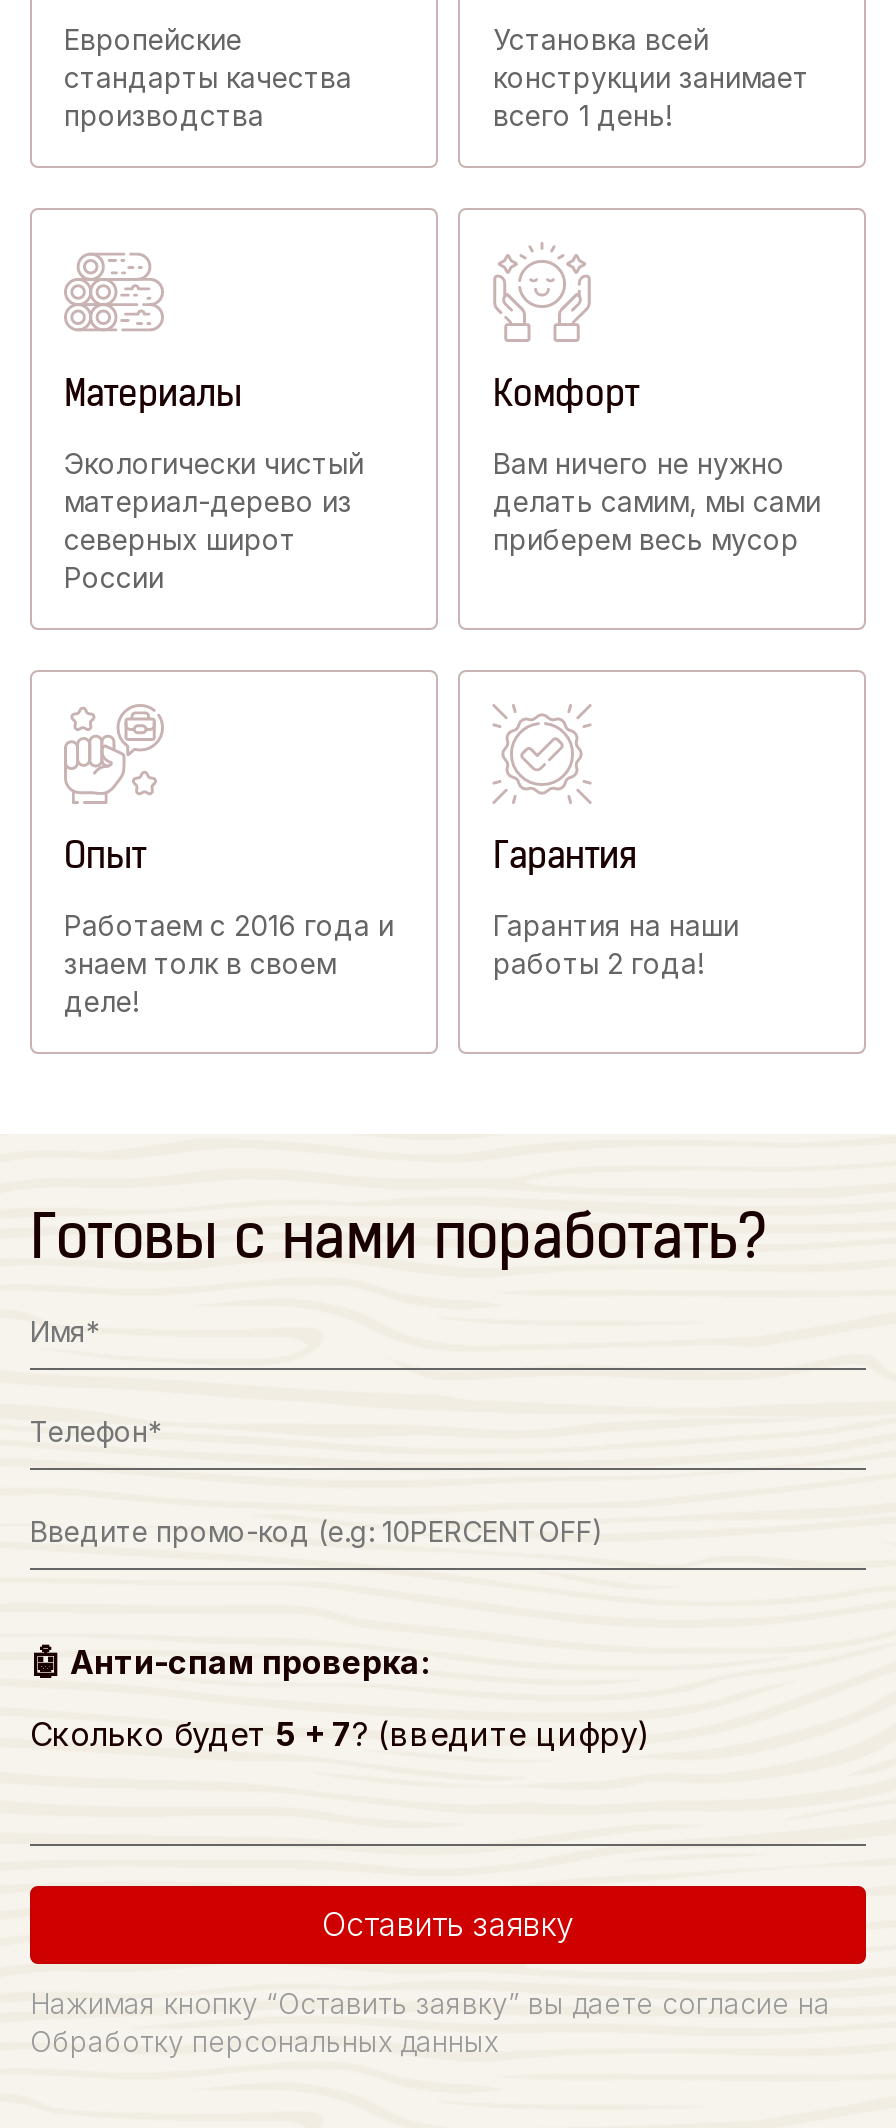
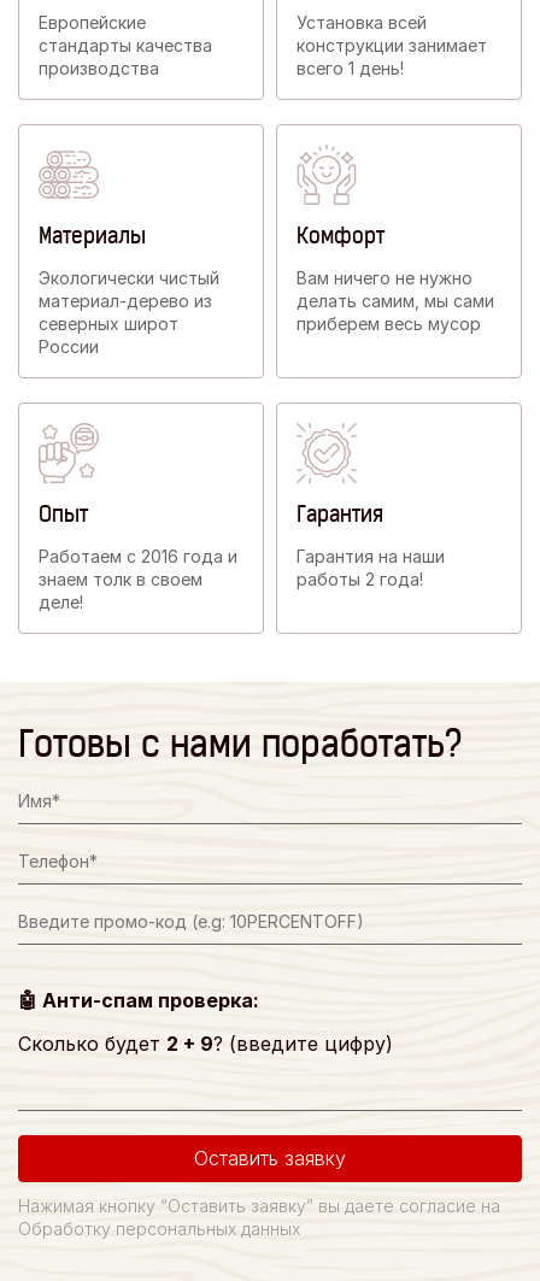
[30,1713,650,1753] Сколько будет 5 + 7? (введите цифру) -> [18,1031,393,1055] Сколько будет 2 + 9? (введите цифру)

